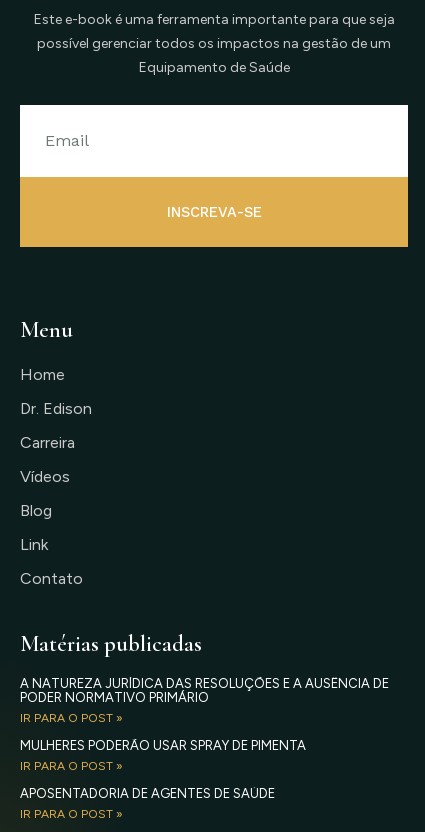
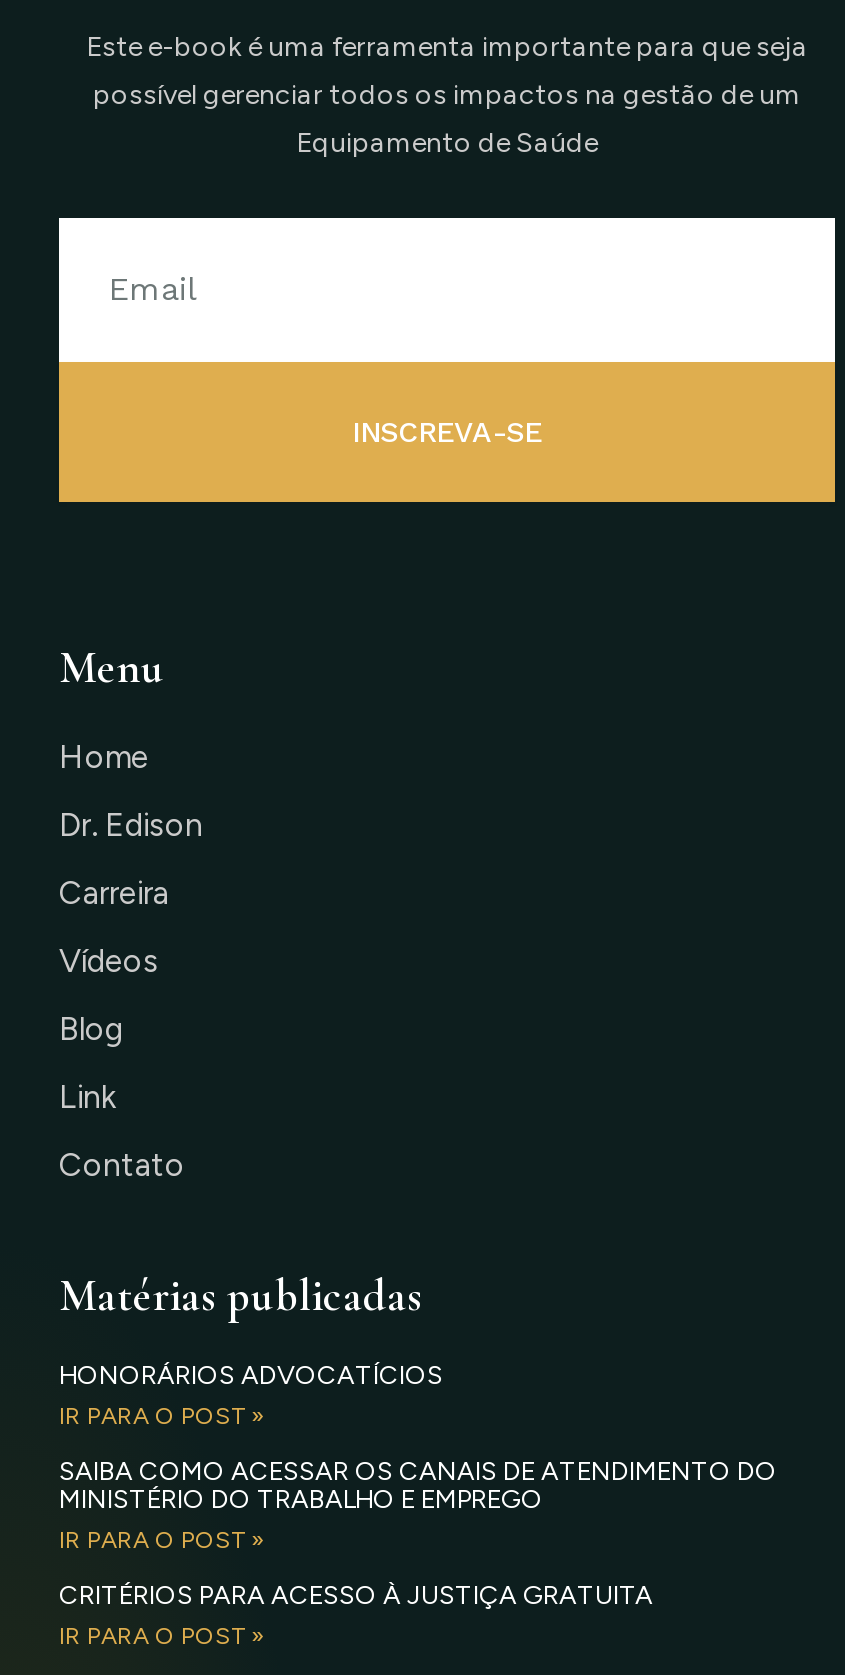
[20,675,389,704] A NATUREZA JURÍDICA DAS RESOLUÇÕES E A AUSÊNCIA DE | PODER NORMATIVO PRIMÁRIO -> [59,1360,443,1390] HONORÁRIOS ADVOCATÍCIOS
[20,737,306,752] MULHERES PODERÃO USAR SPRAY DE PIMENTA -> [59,1456,777,1514] SAIBA COMO ACESSAR OS CANAIS DE ATENDIMENTO DO | MINISTÉRIO DO TRABALHO E EMPREGO
[20,785,275,800] APOSENTADORIA DE AGENTES DE SAÚDE -> [59,1580,653,1610] CRITÉRIOS PARA ACESSO À JUSTIÇA GRATUITA

